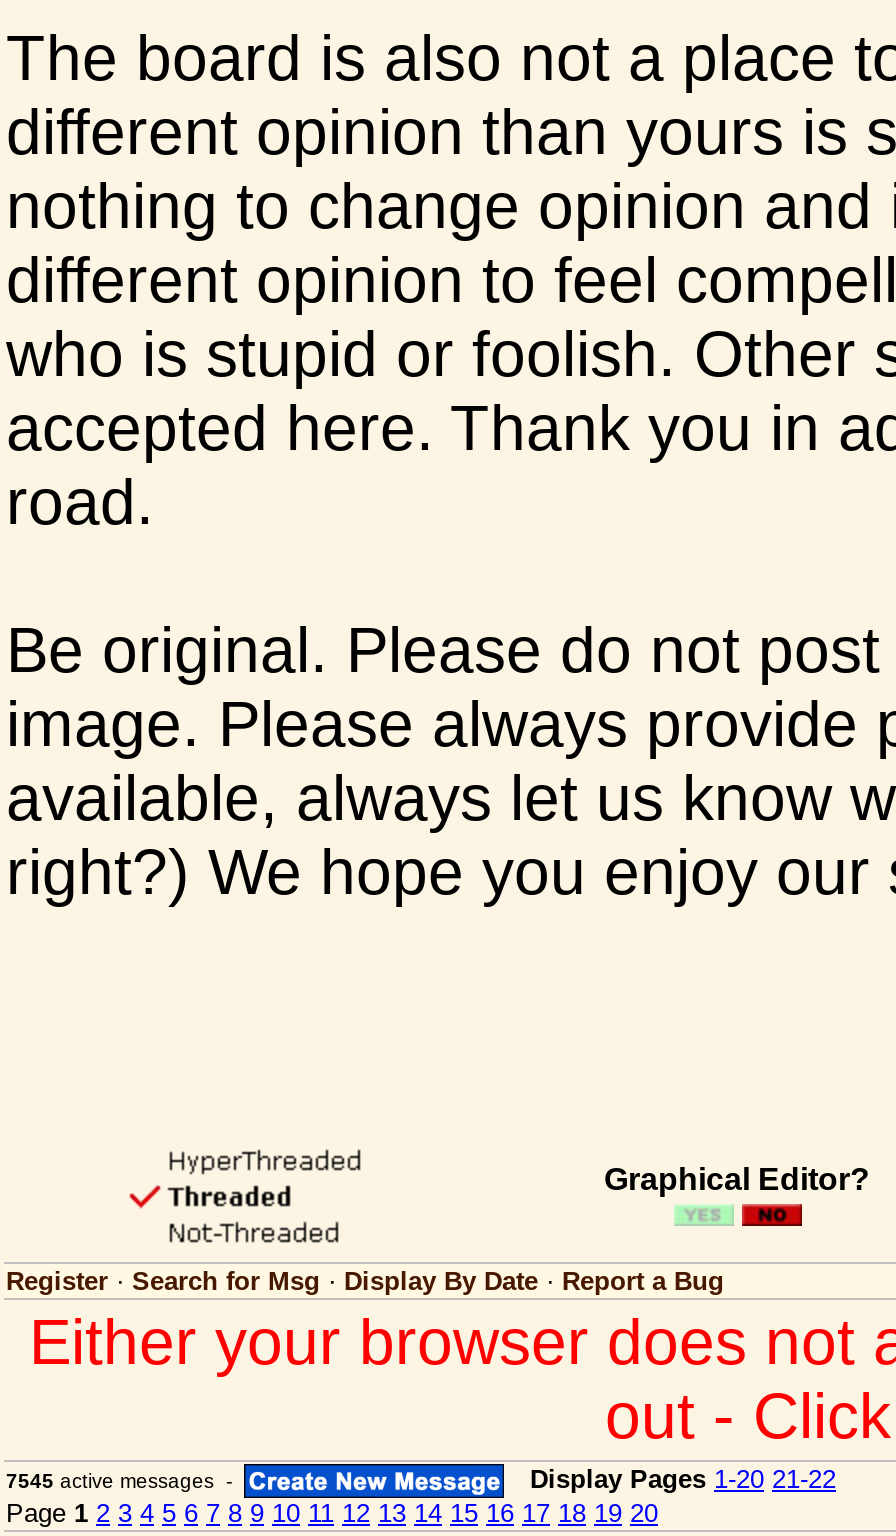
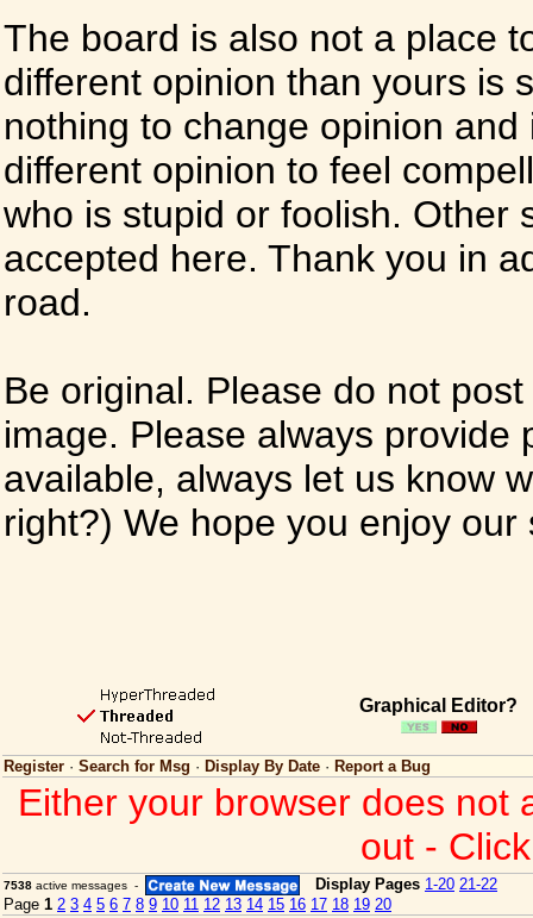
[6,1470,244,1492] 7545 active messages - -> [4,879,145,892] 7538 active messages -

